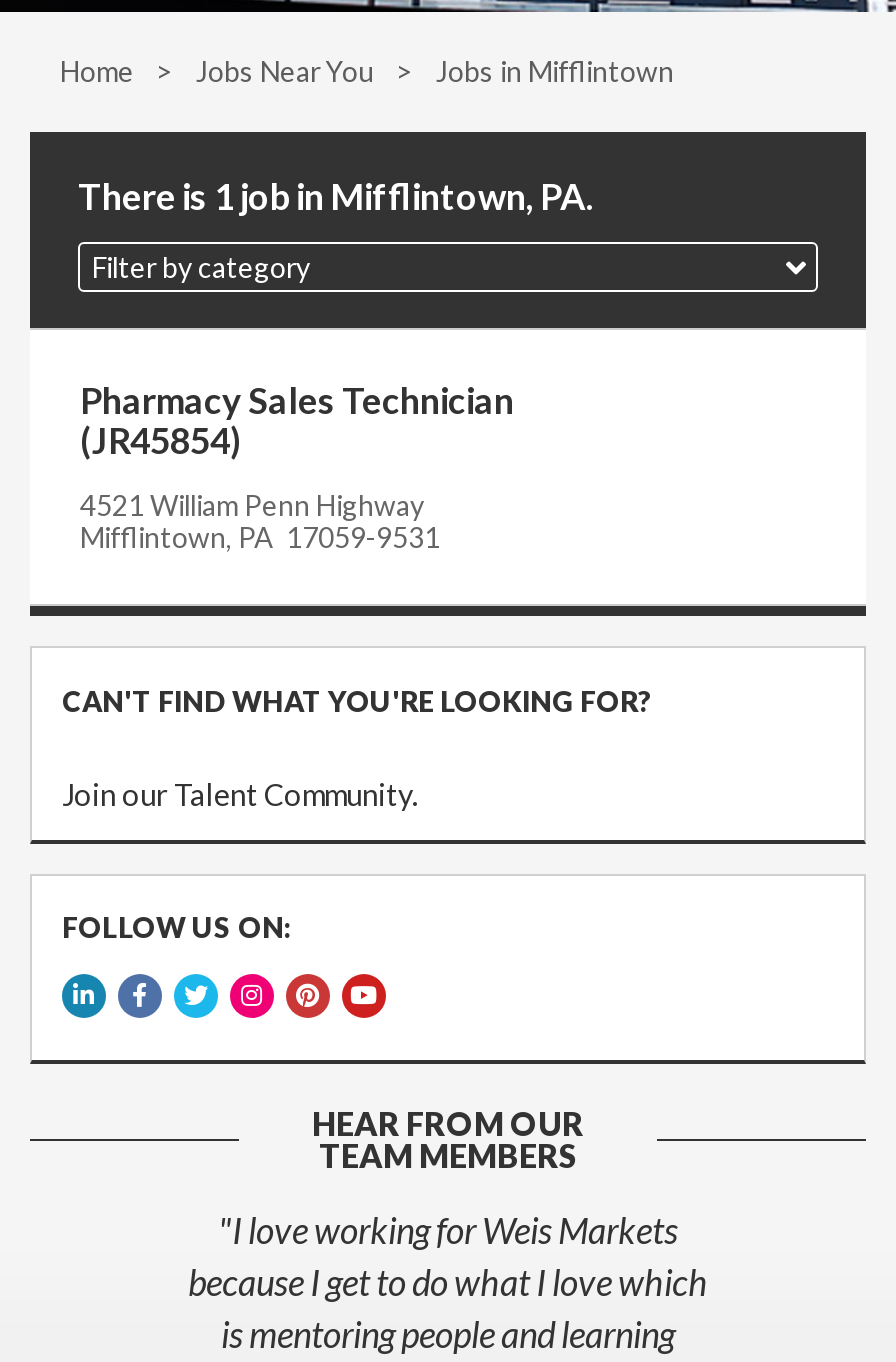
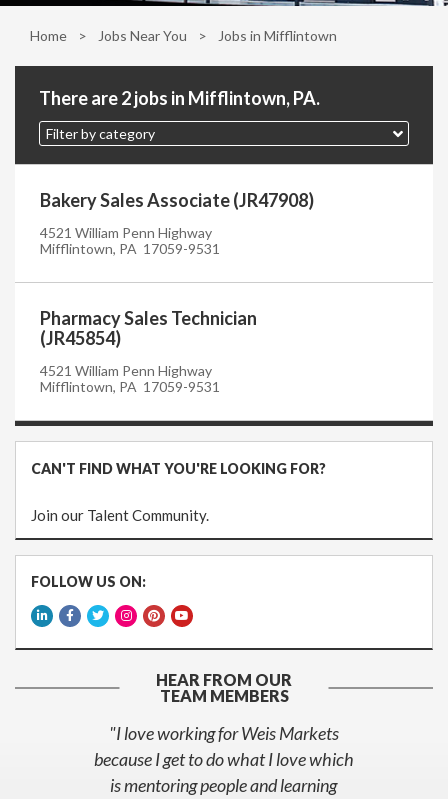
[78,175,594,219] There is 1 job in Mifflintown, PA. -> [39,87,320,109] There are 2 jobs in Mifflintown, PA.
none -> [40,189,314,257] Bakery Sales Associate (JR47908) | 4521 William Penn Highway | Mifflintown, PA 17059-9531

